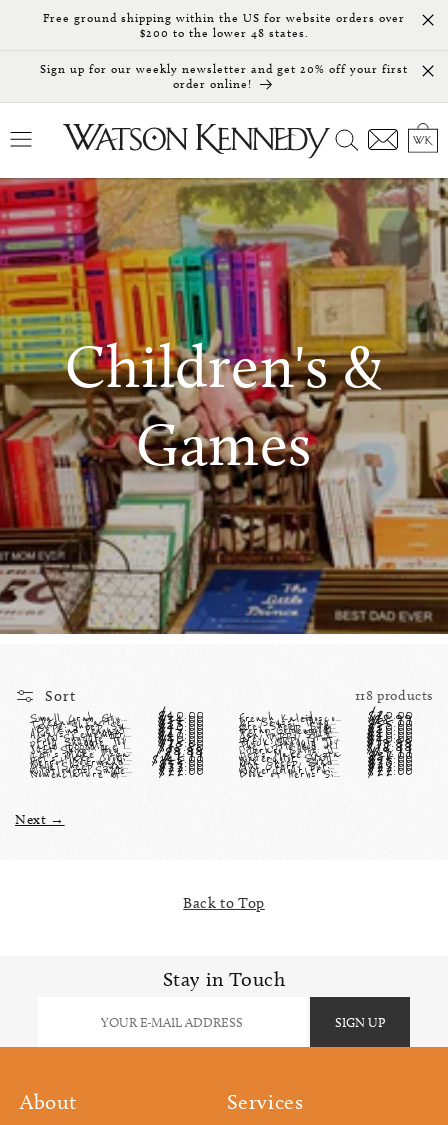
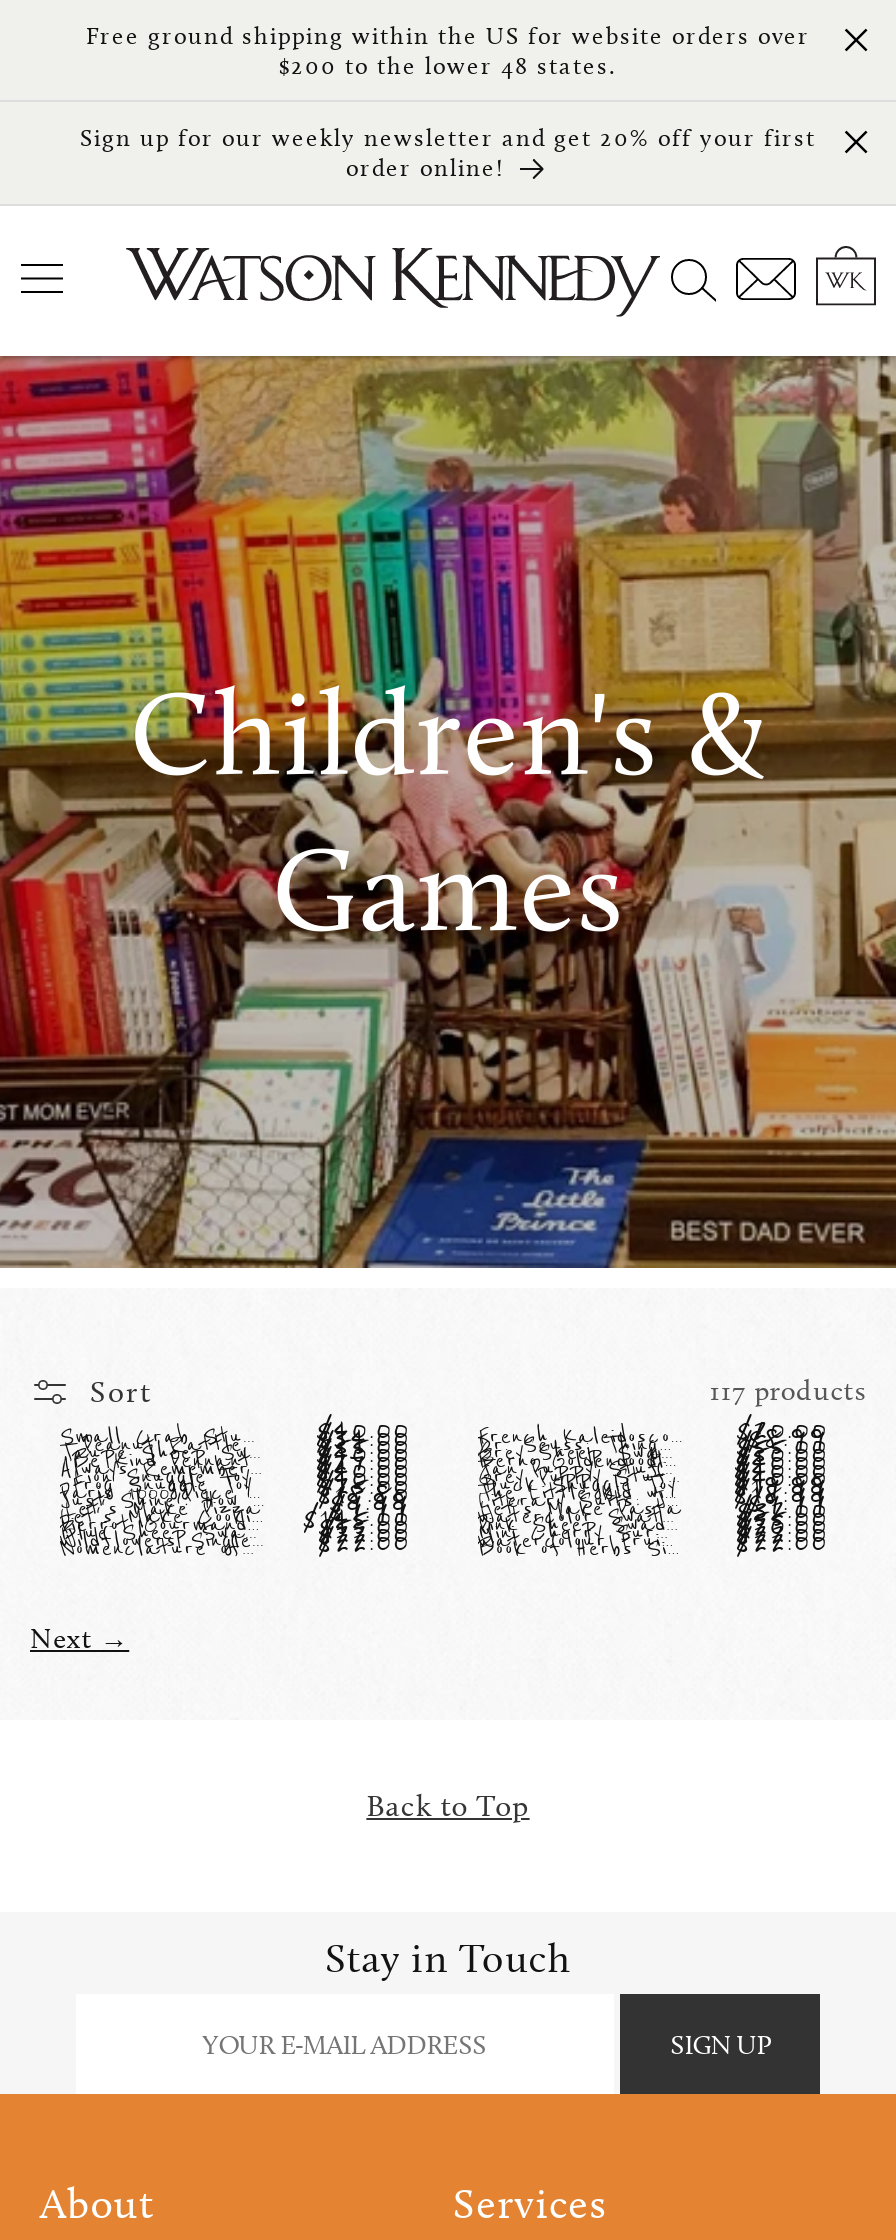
[355,687,433,704] 118 products -> [710,1374,866,1408] 117 products

